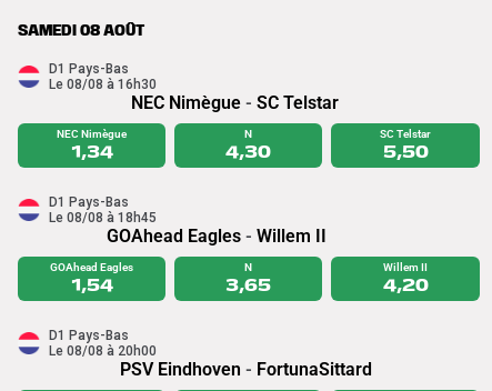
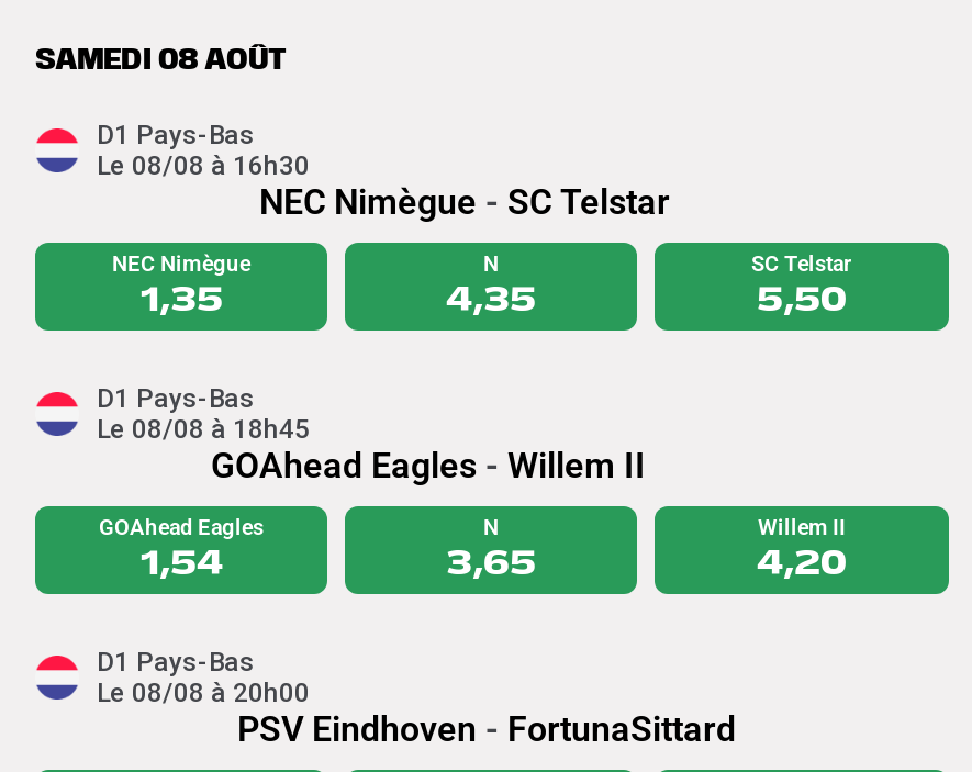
[71,140,113,163] 1,34 -> [139,276,223,322] 1,35
[225,140,271,163] 4,30 -> [446,276,536,322] 4,35

